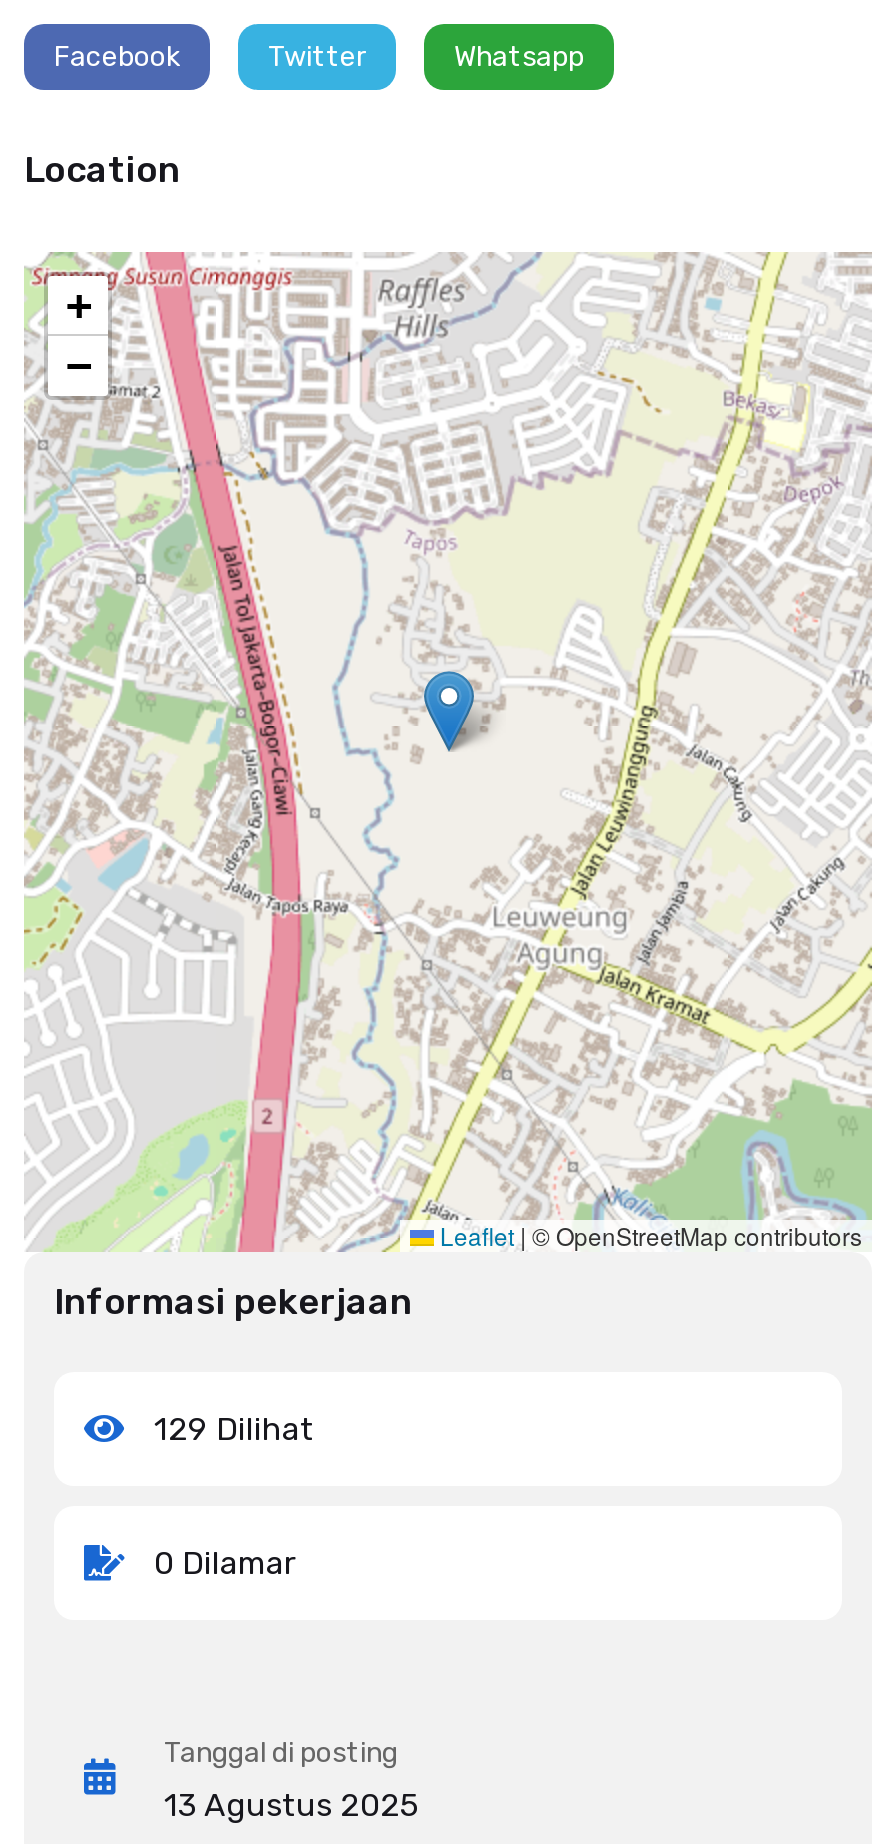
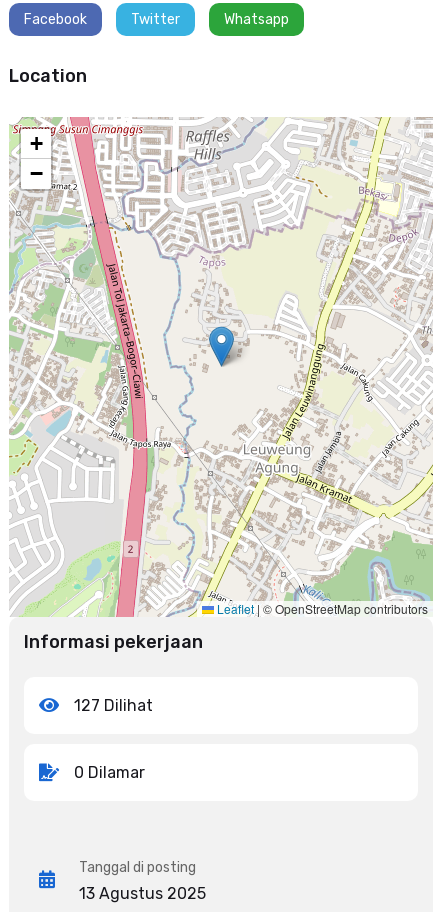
[154,1409,314,1447] 129 Dilihat -> [74,696,153,715] 127 Dilihat

